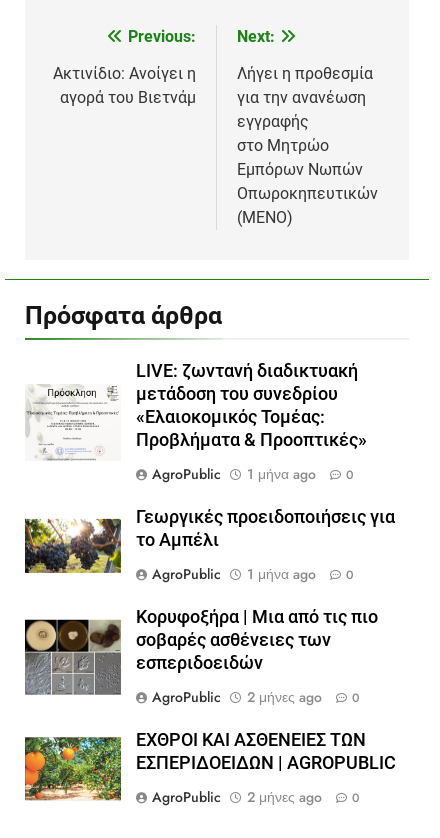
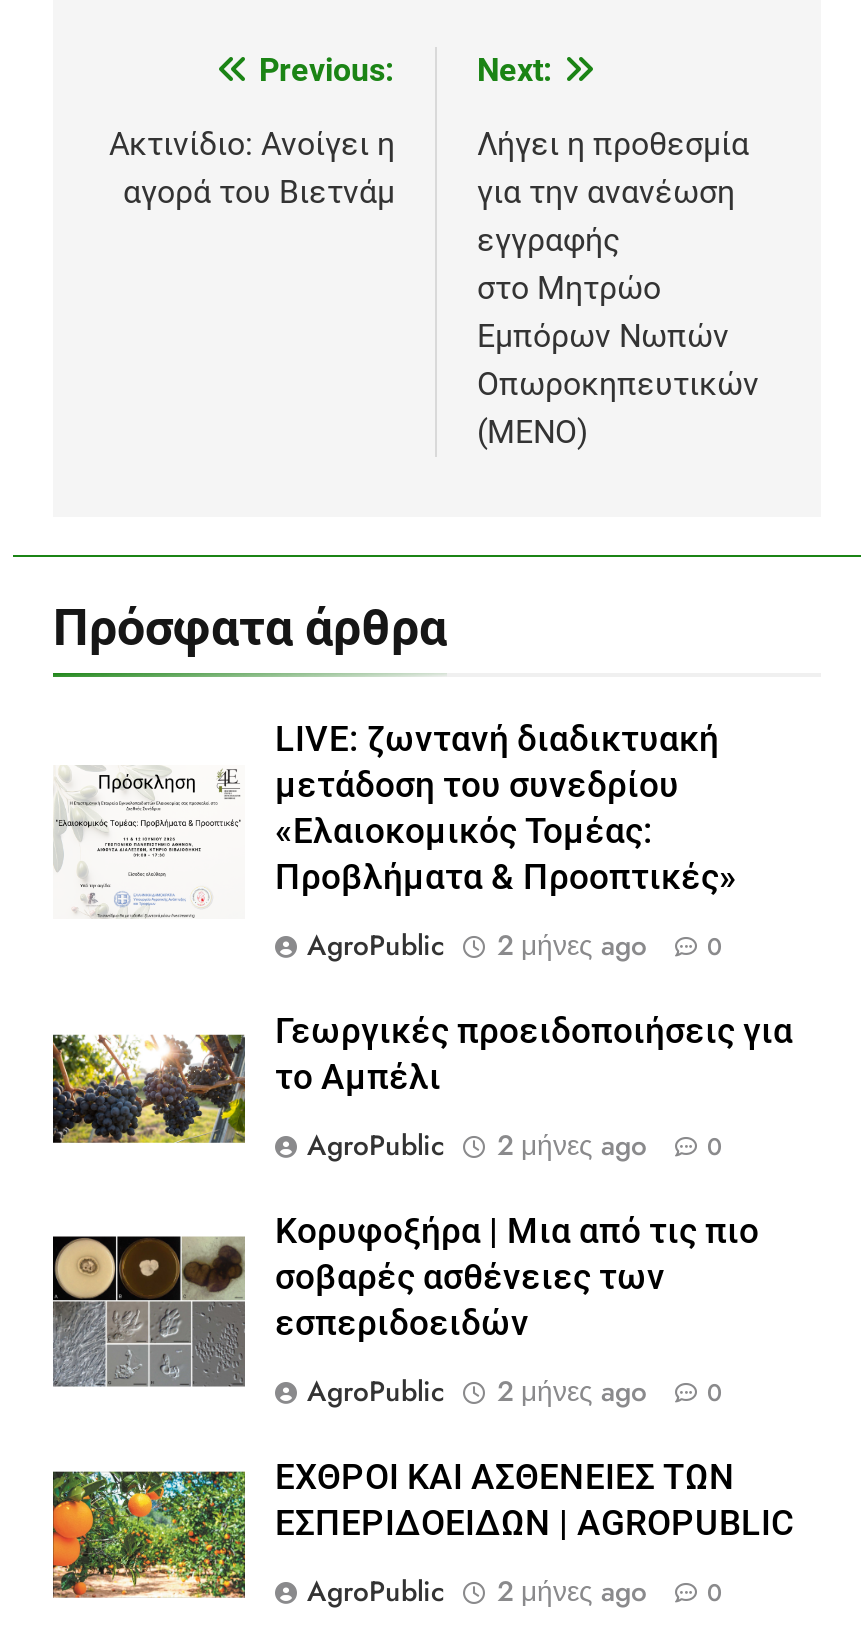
[152,464,354,484] AgroPublic 1 μήνα ago 0 -> [307,924,723,964] AgroPublic 2 μήνες ago 0
[152,564,354,584] AgroPublic 1 μήνα ago 0 -> [307,1124,723,1164] AgroPublic 2 μήνες ago 0

